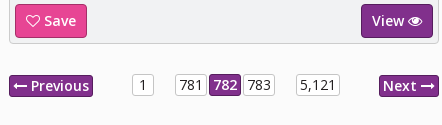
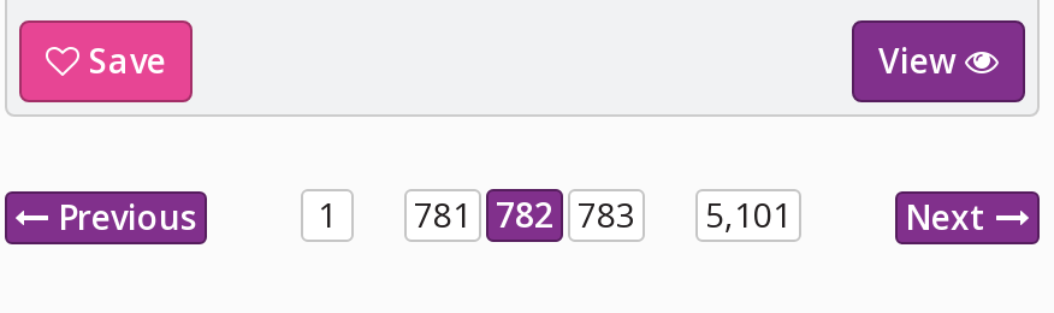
[300,75,336,94] 5,121 -> [705,191,792,236] 5,101

